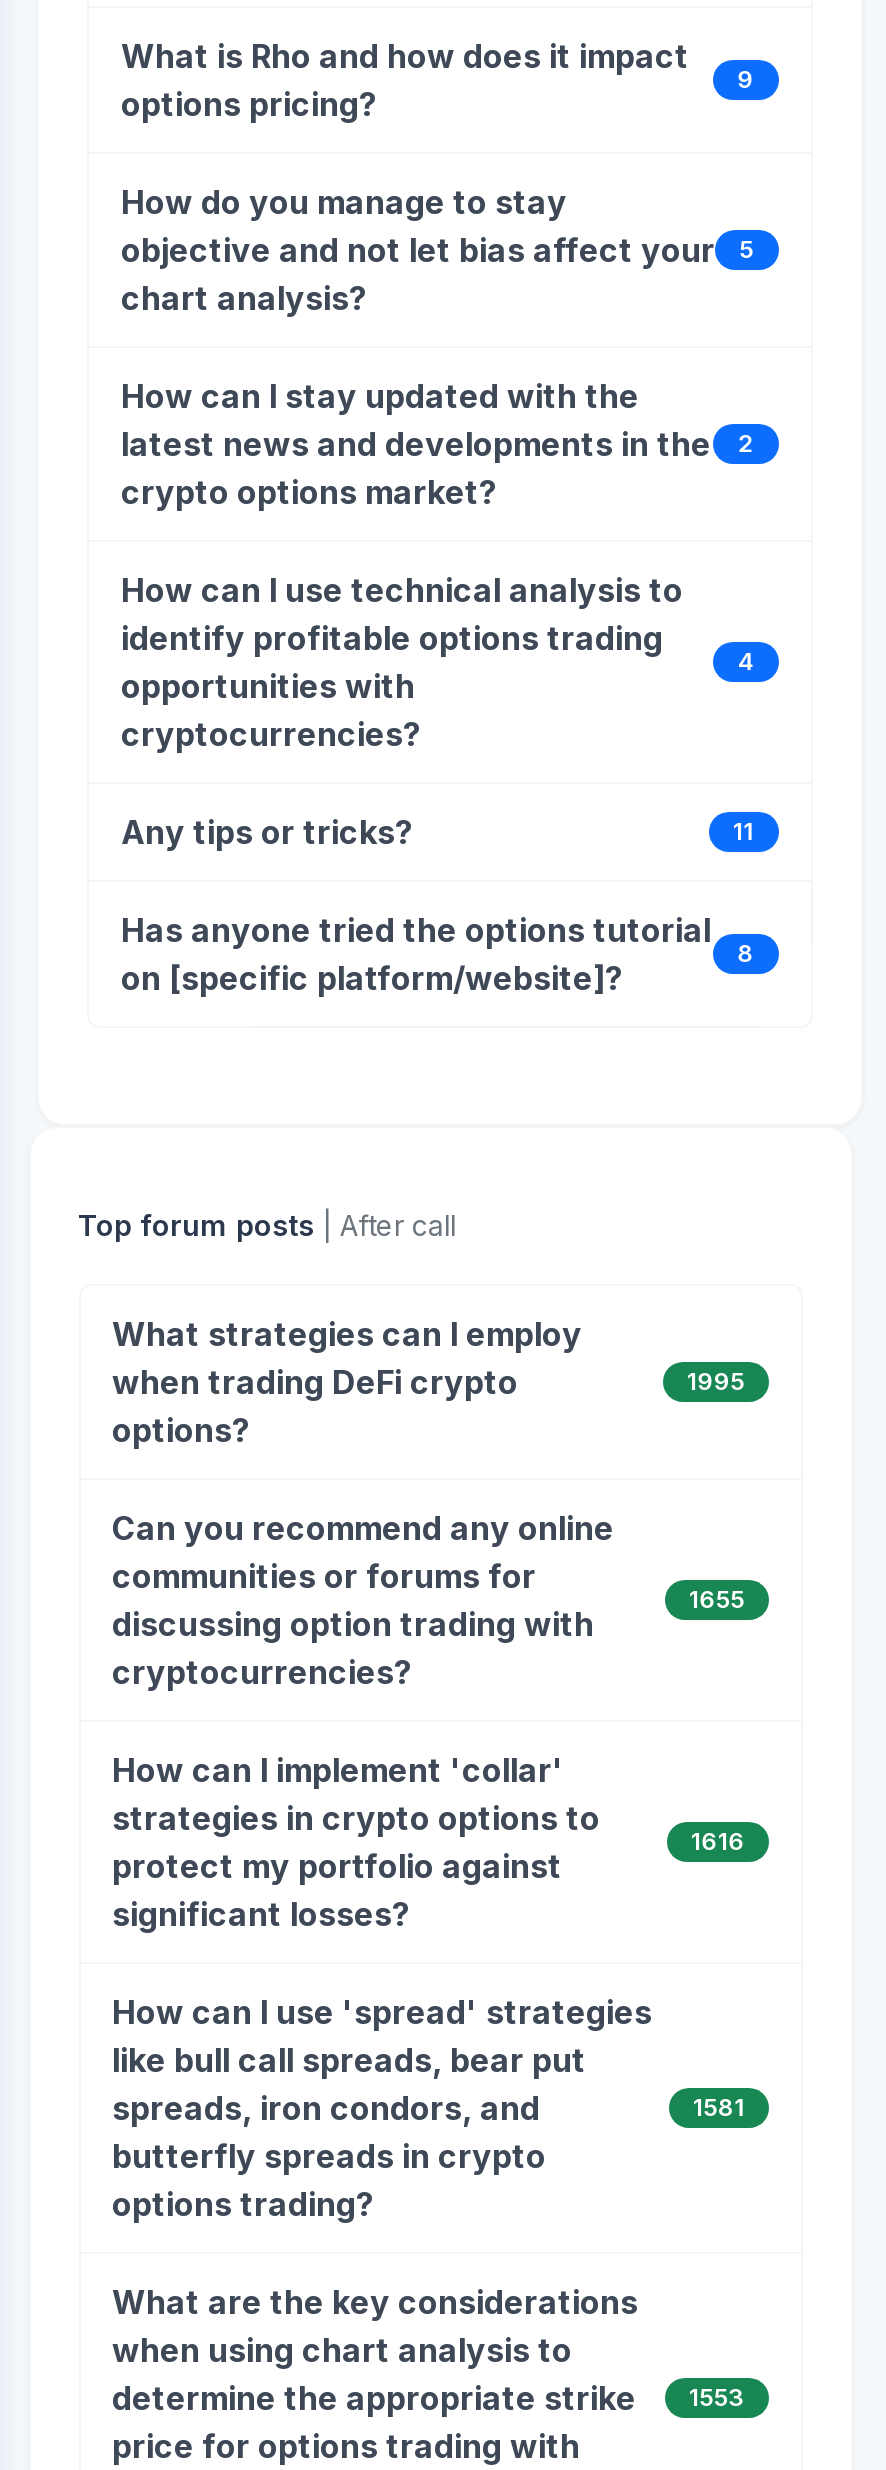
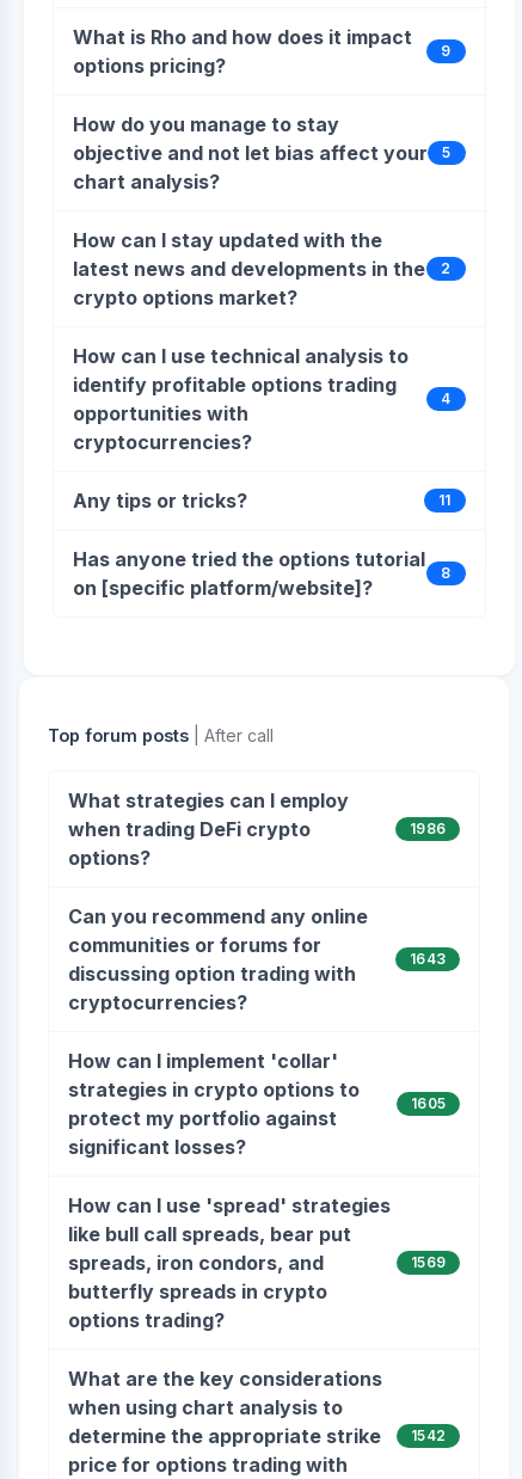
[687,1366,745,1396] 1995 -> [410,820,446,837] 1986
[689,1584,745,1614] 1655 -> [410,950,446,968] 1643
[691,1826,745,1856] 1616 -> [411,1094,446,1112] 1605
[693,2092,745,2122] 1581 -> [411,1253,446,1271] 1569
[112,2378,745,2418] determine the appropriate strike 1553 -> [67,1424,446,1448] determine the appropriate strike 1542

